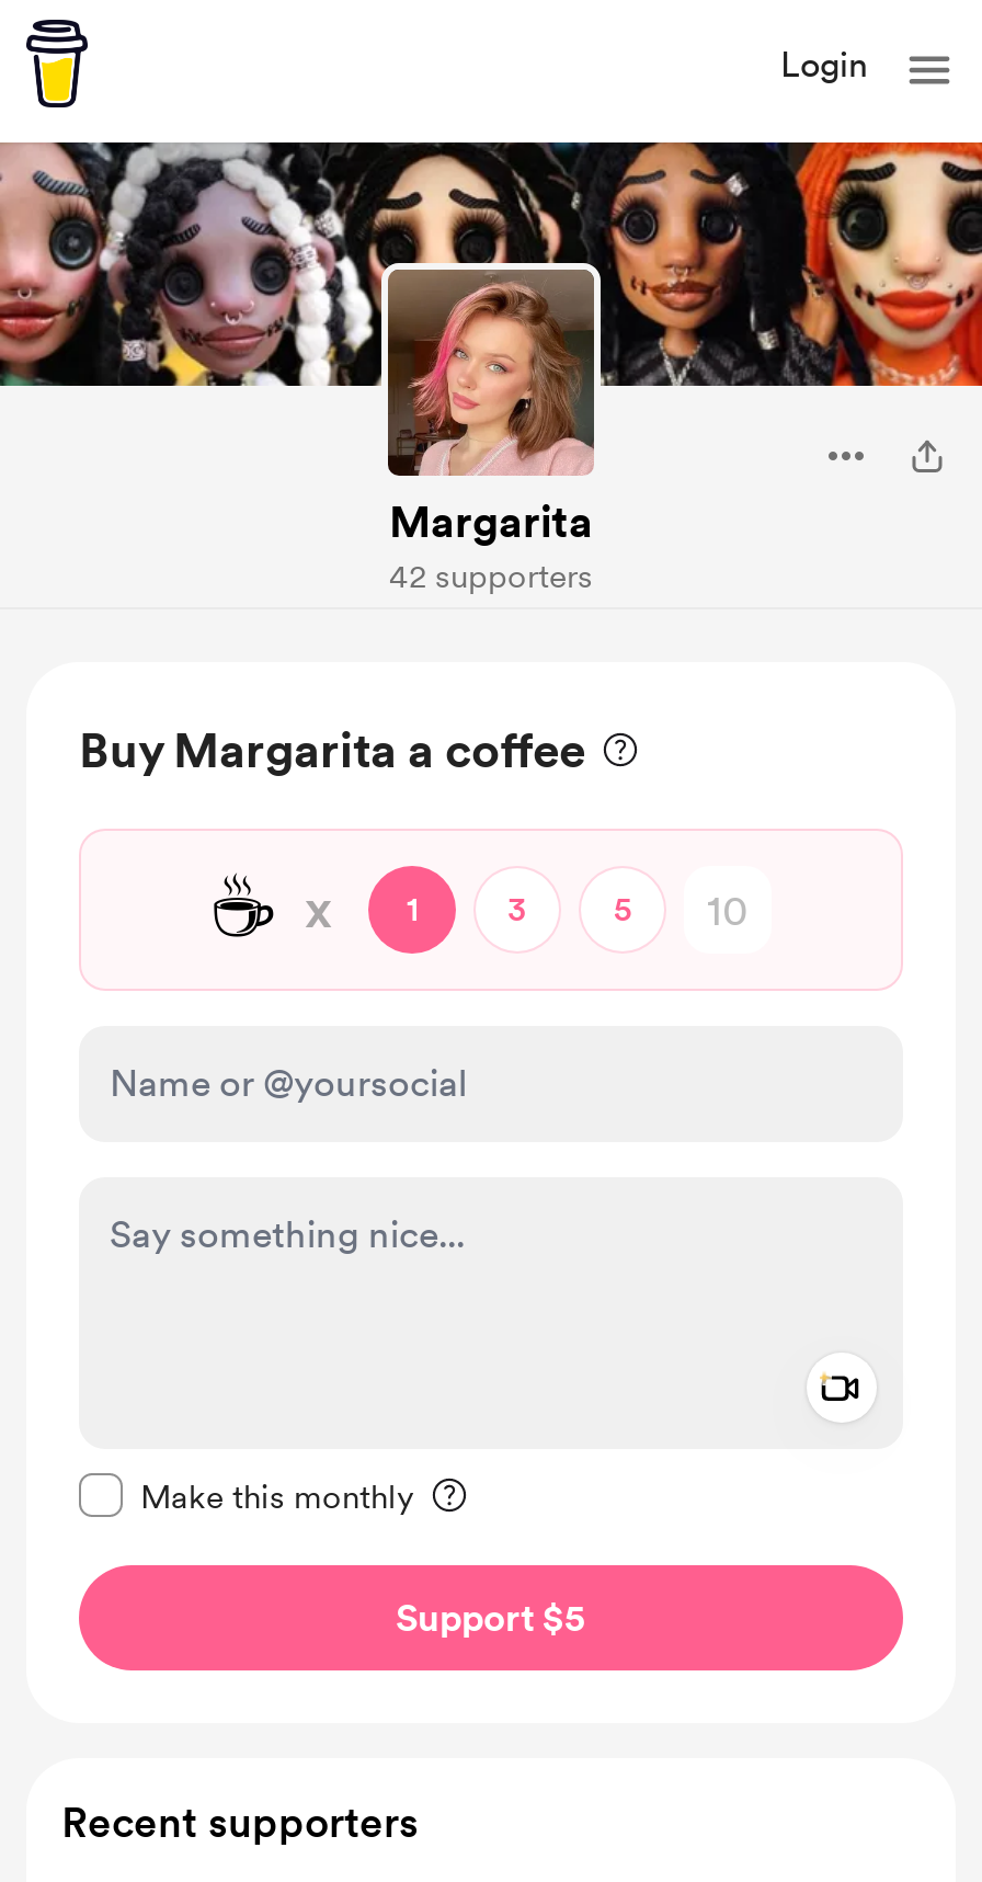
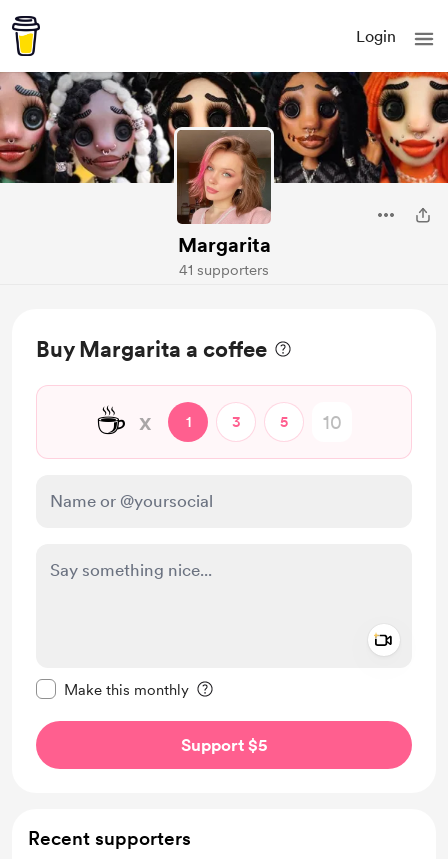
[389,557,593,596] 42 supporters -> [179,261,269,279] 41 supporters

